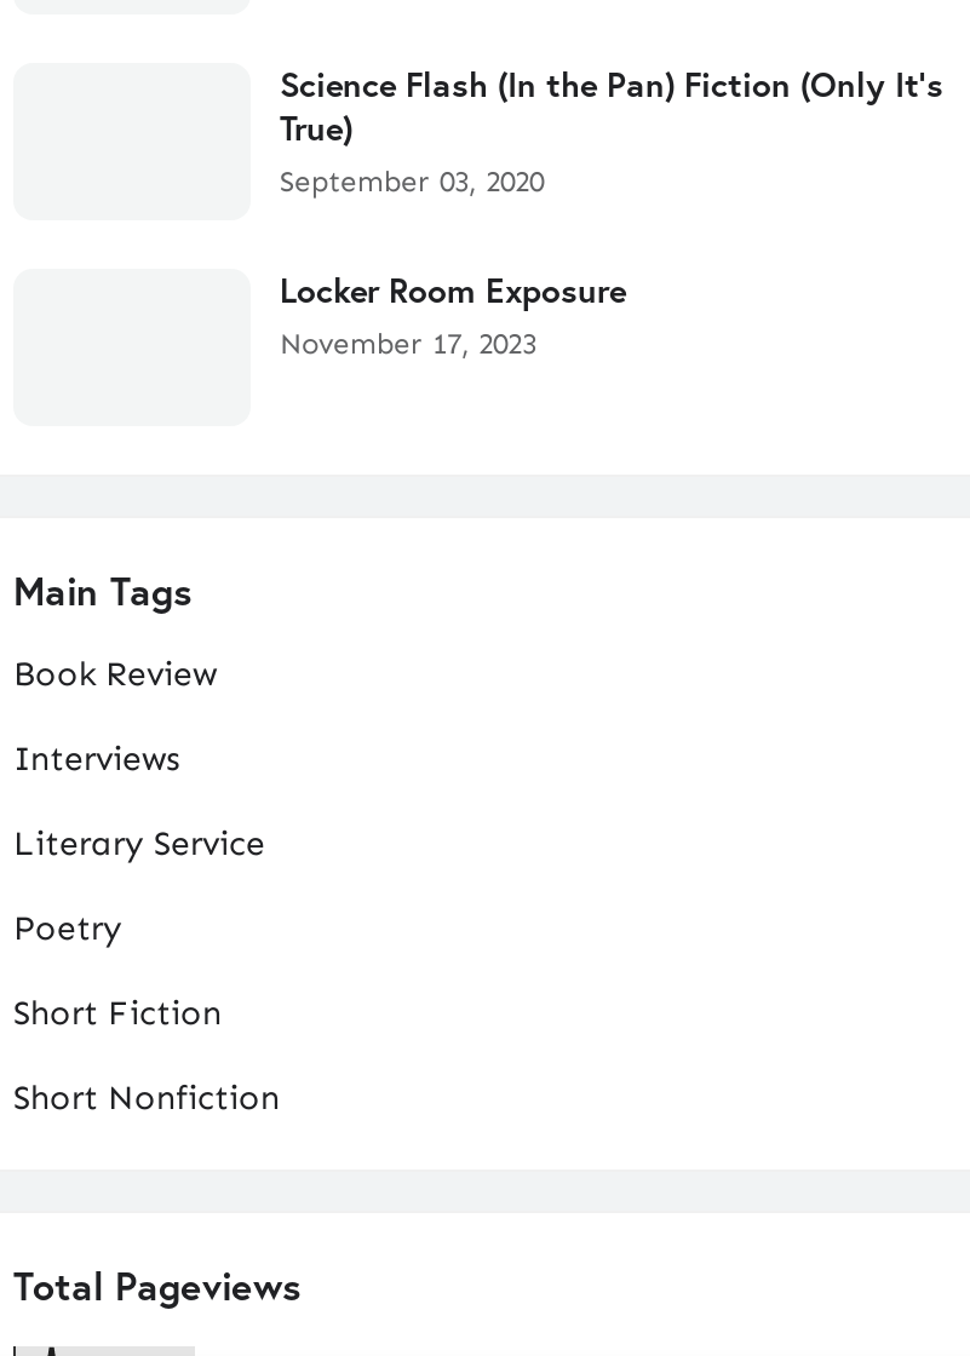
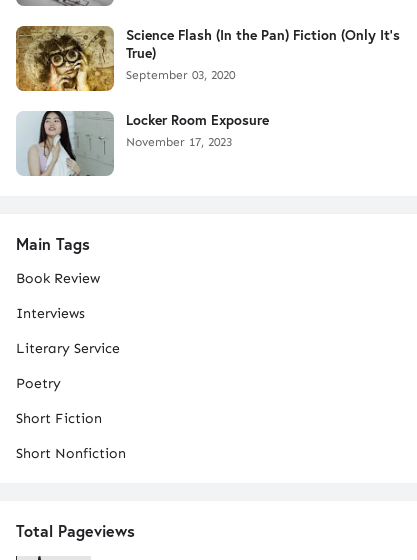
none -> [15,25,115,92] [image]
none -> [16,110,115,177] [image]

